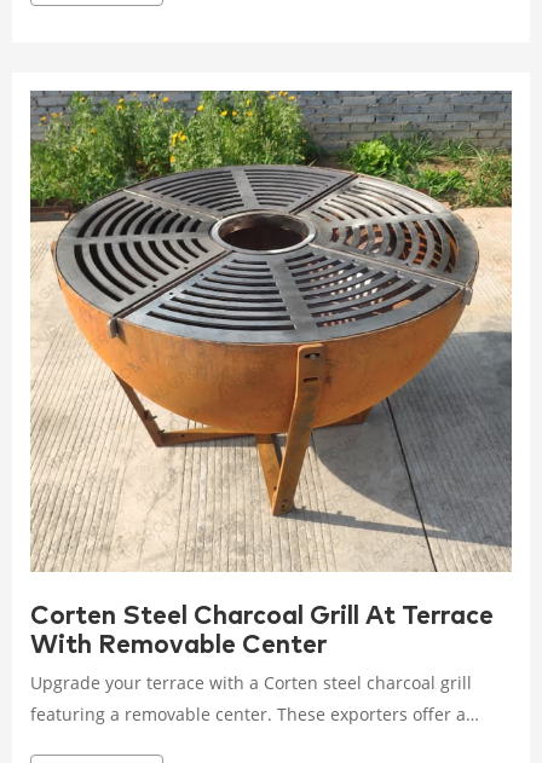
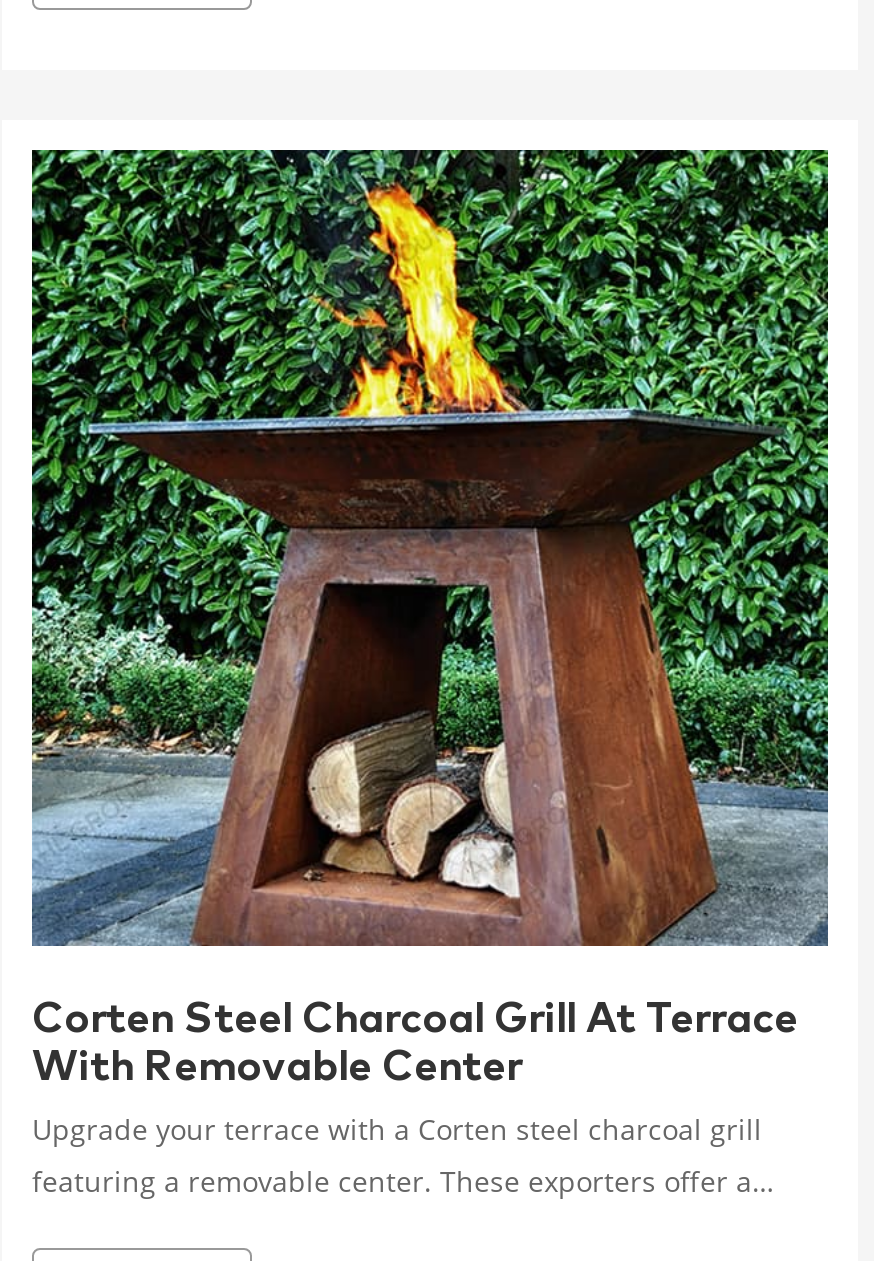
[29,89,513,572] [image] -> [30,148,830,948] [image]

